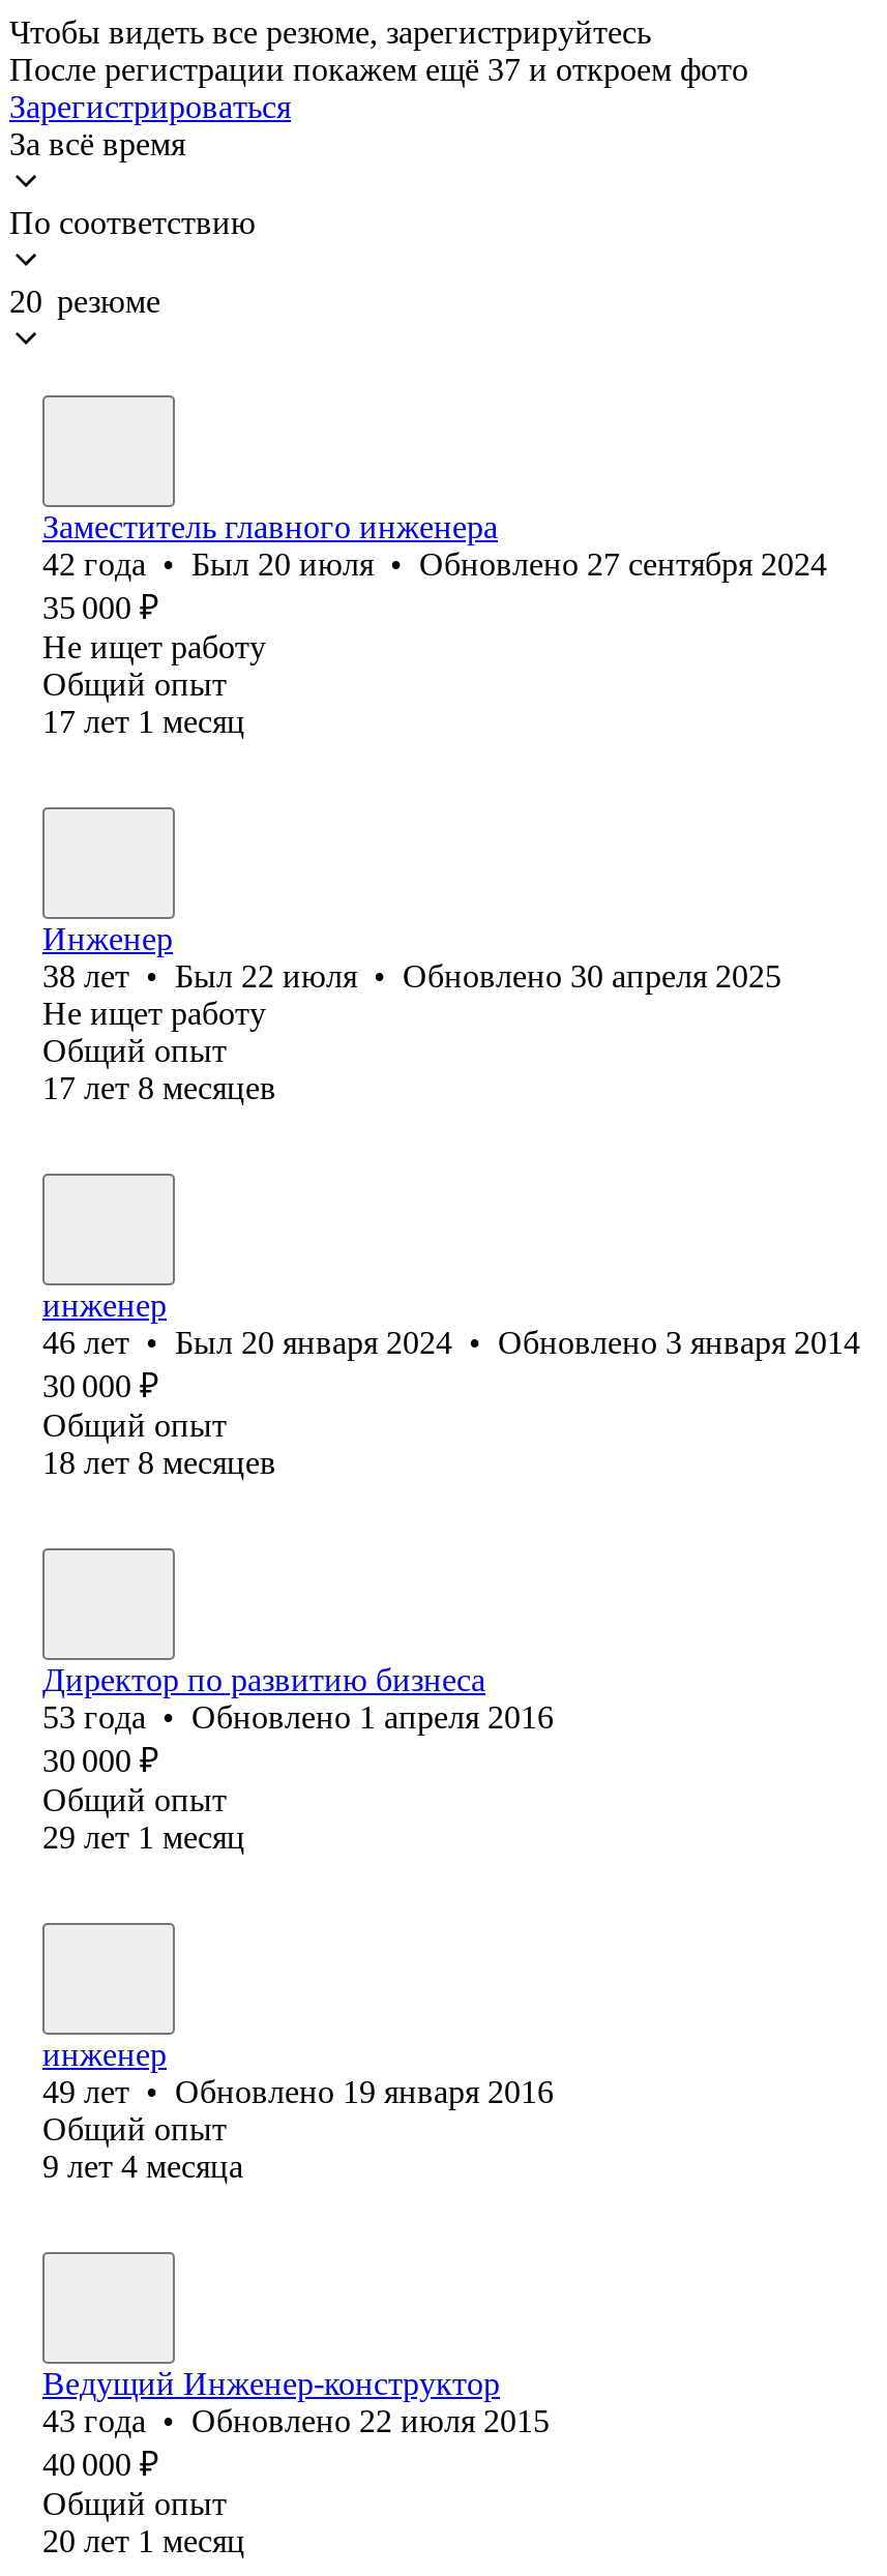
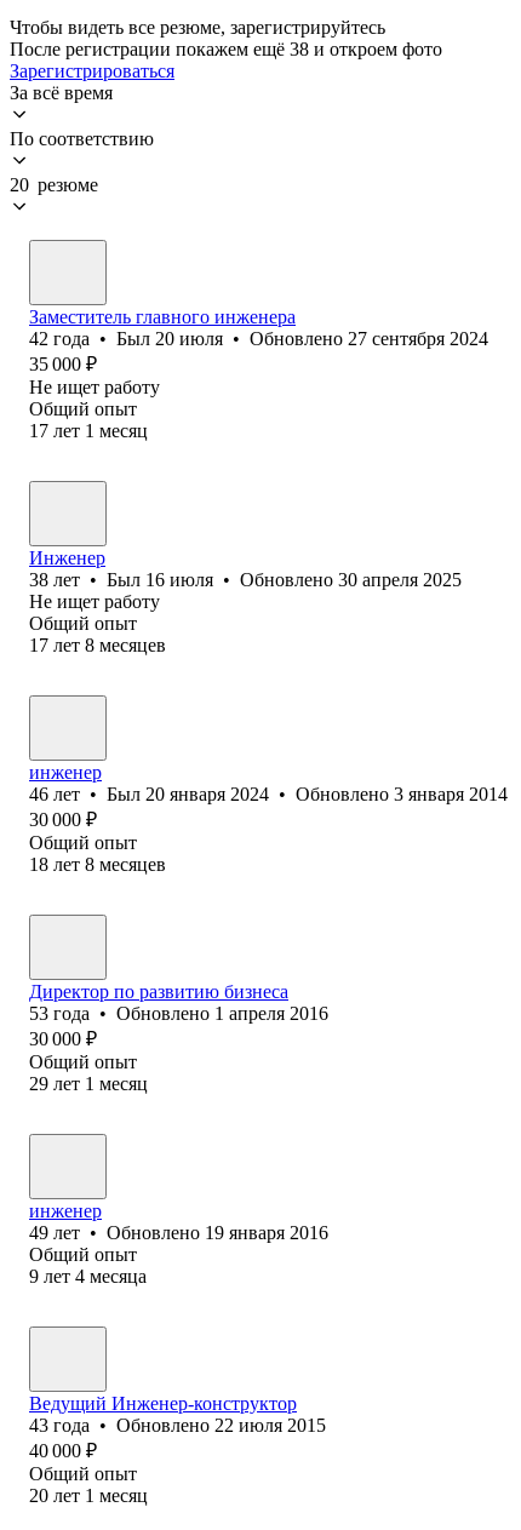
[9,52,748,87] После регистрации покажем ещё 37 и откроем фото -> [10,39,442,59] После регистрации покажем ещё 38 и откроем фото
[42,958,781,993] 38 лет • Был 22 июля • Обновлено 30 апреля 2025 -> [29,569,462,590] 38 лет • Был 16 июля • Обновлено 30 апреля 2025

